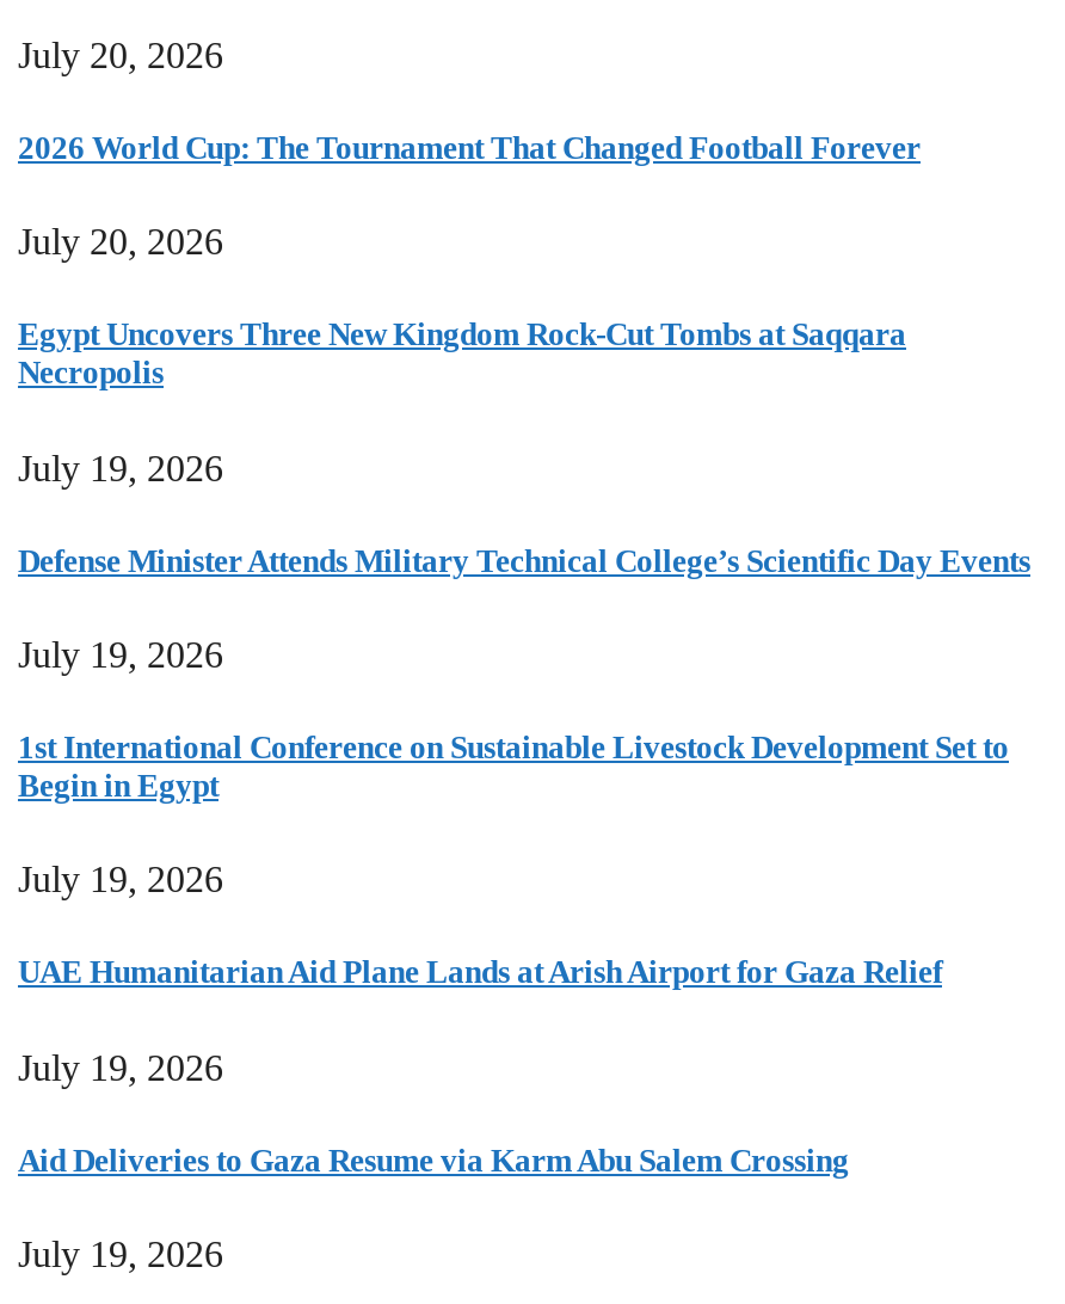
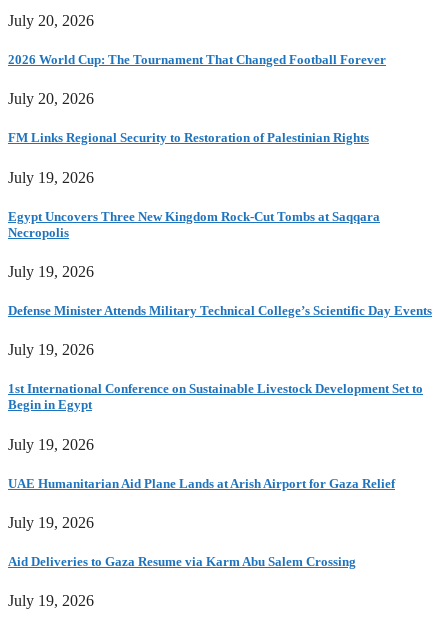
none -> [8,130,369,186] FM Links Regional Security to Restoration of Palestinian Rights | July 19, 2026

